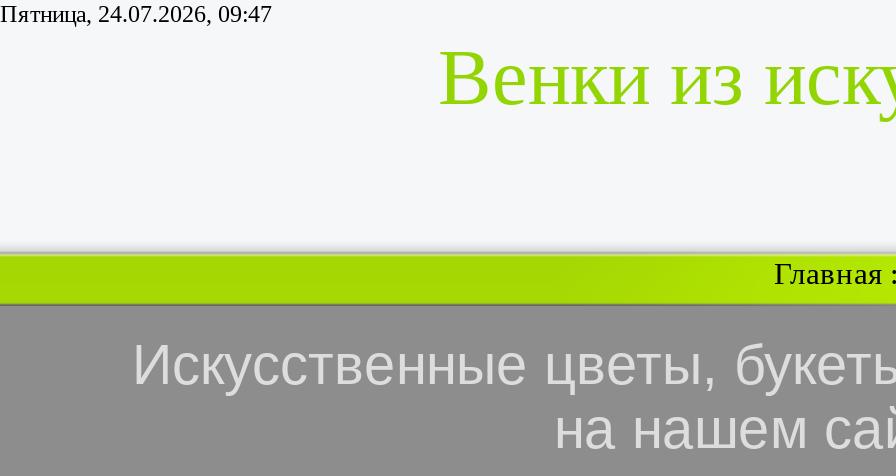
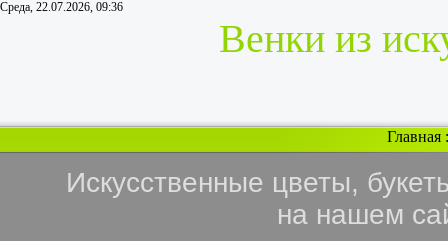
[0,0,272,28] Пятница, 24.07.2026, 09:47 -> [0,0,123,14] Среда, 22.07.2026, 09:36

